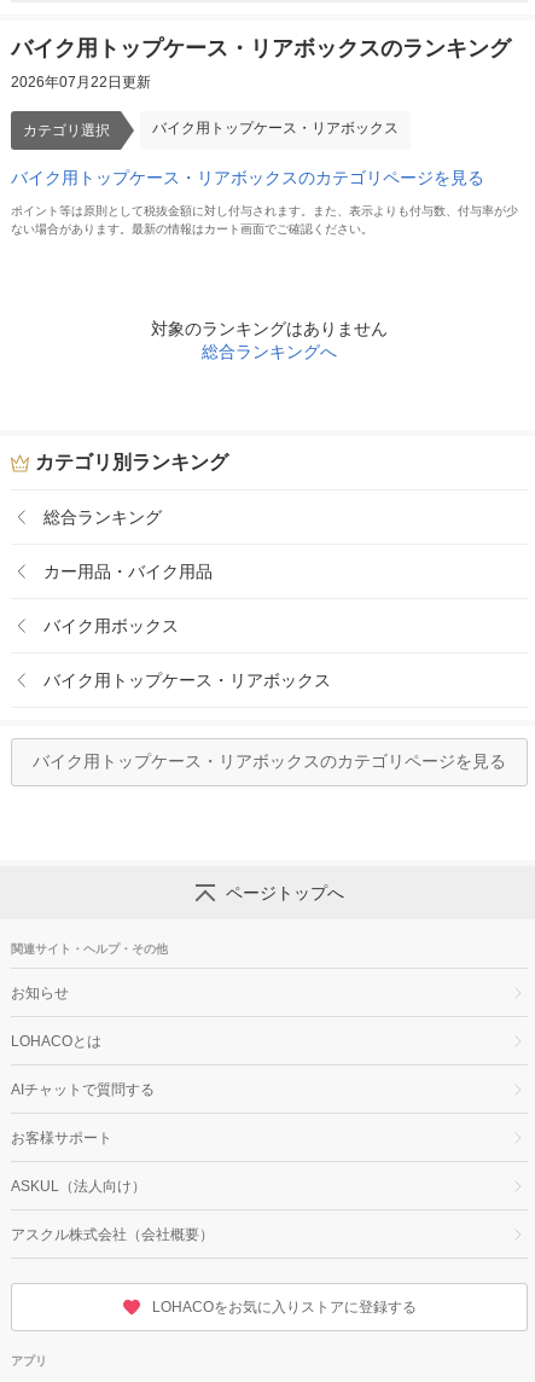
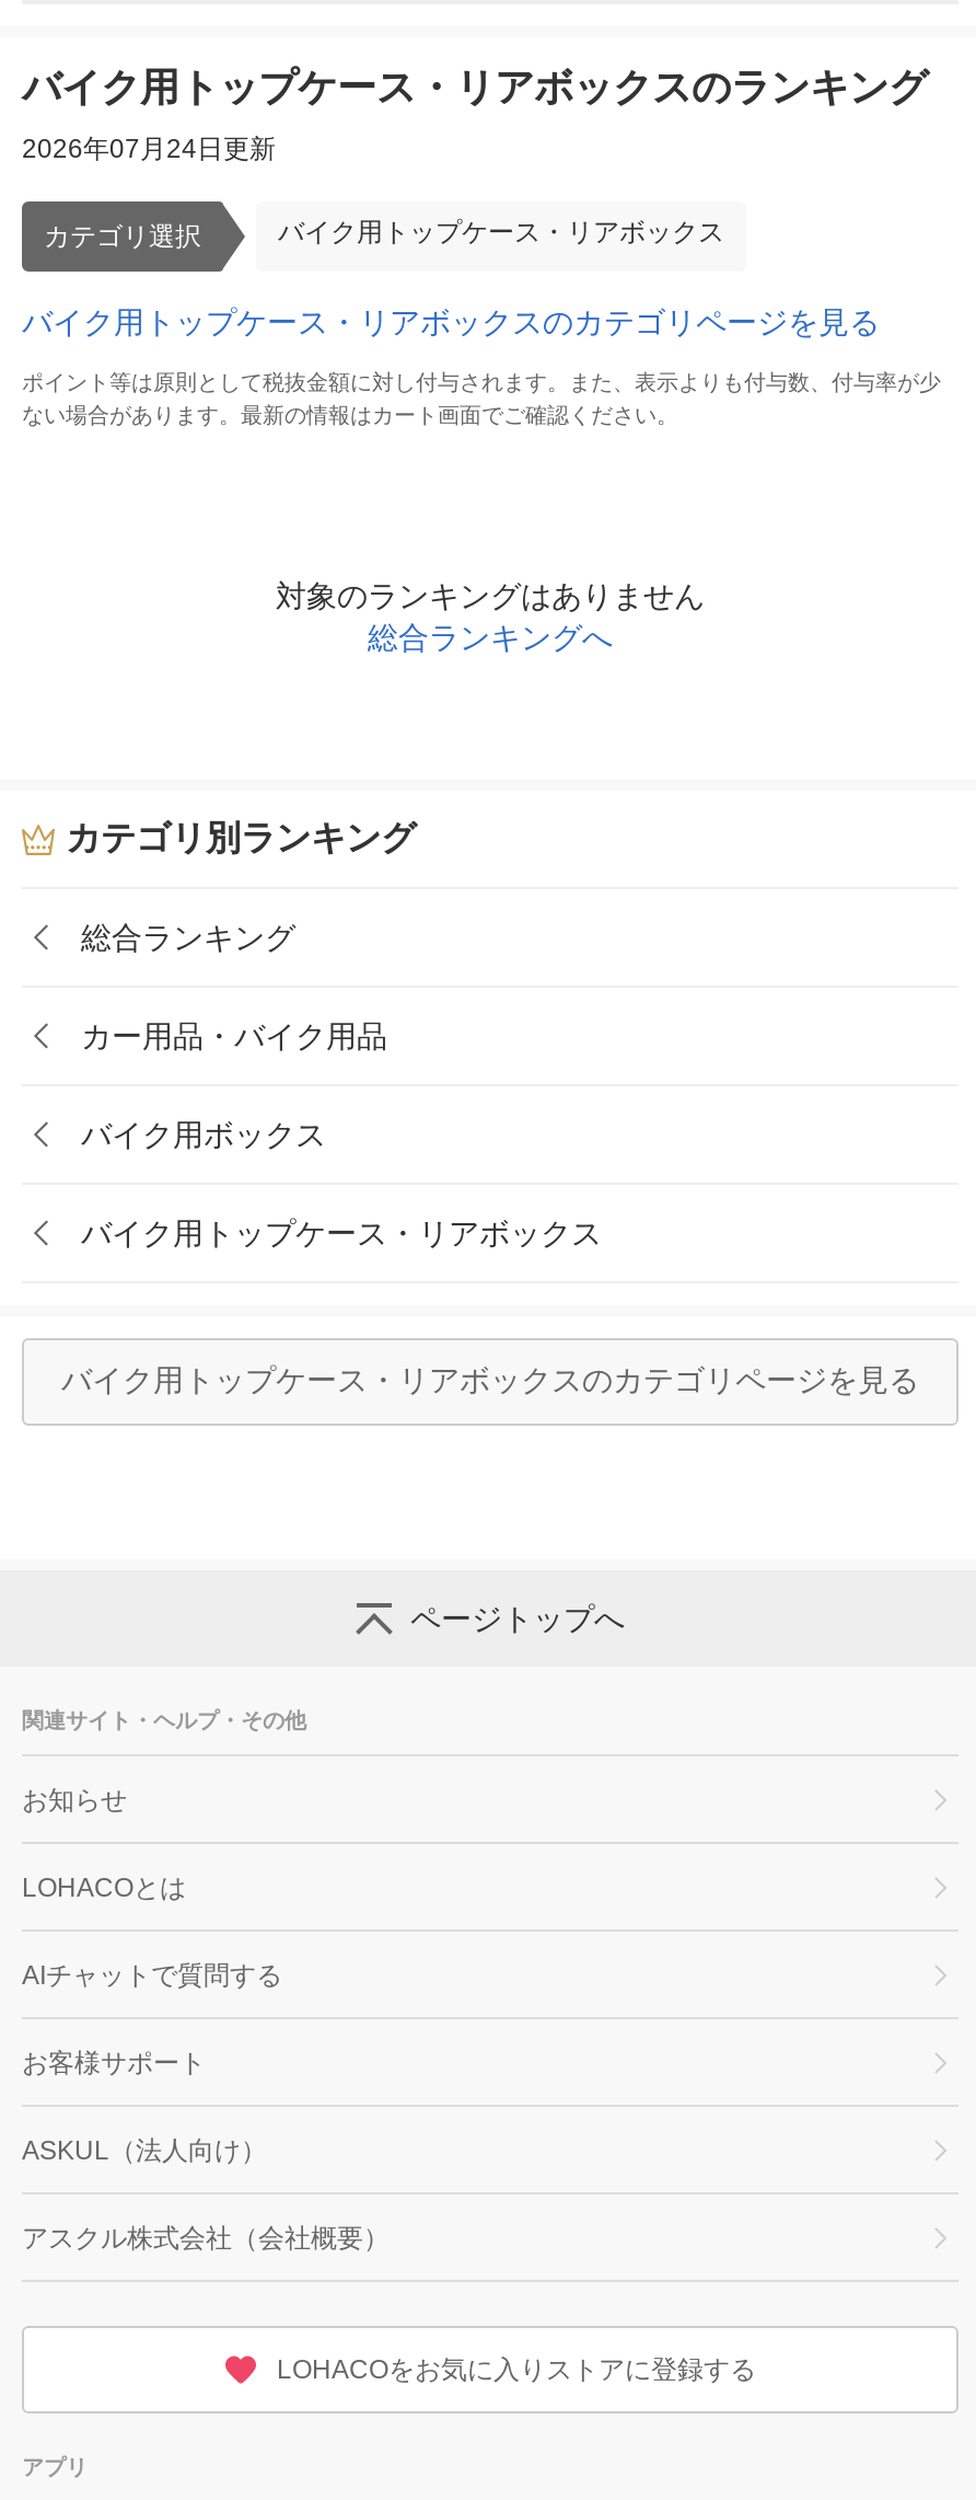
[11,74,151,91] 2026年07月22日更新 -> [22,134,276,164] 2026年07月24日更新

